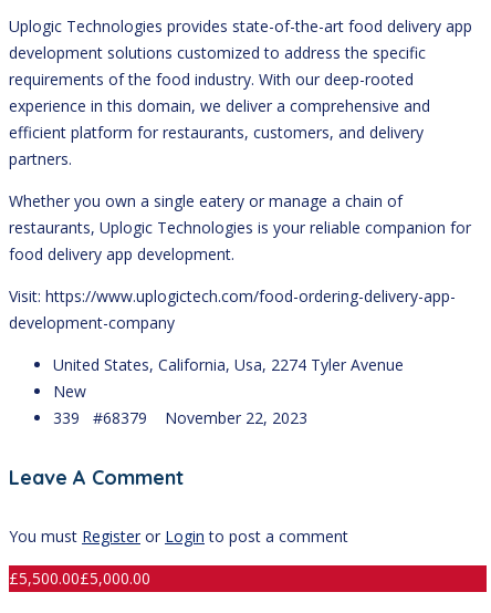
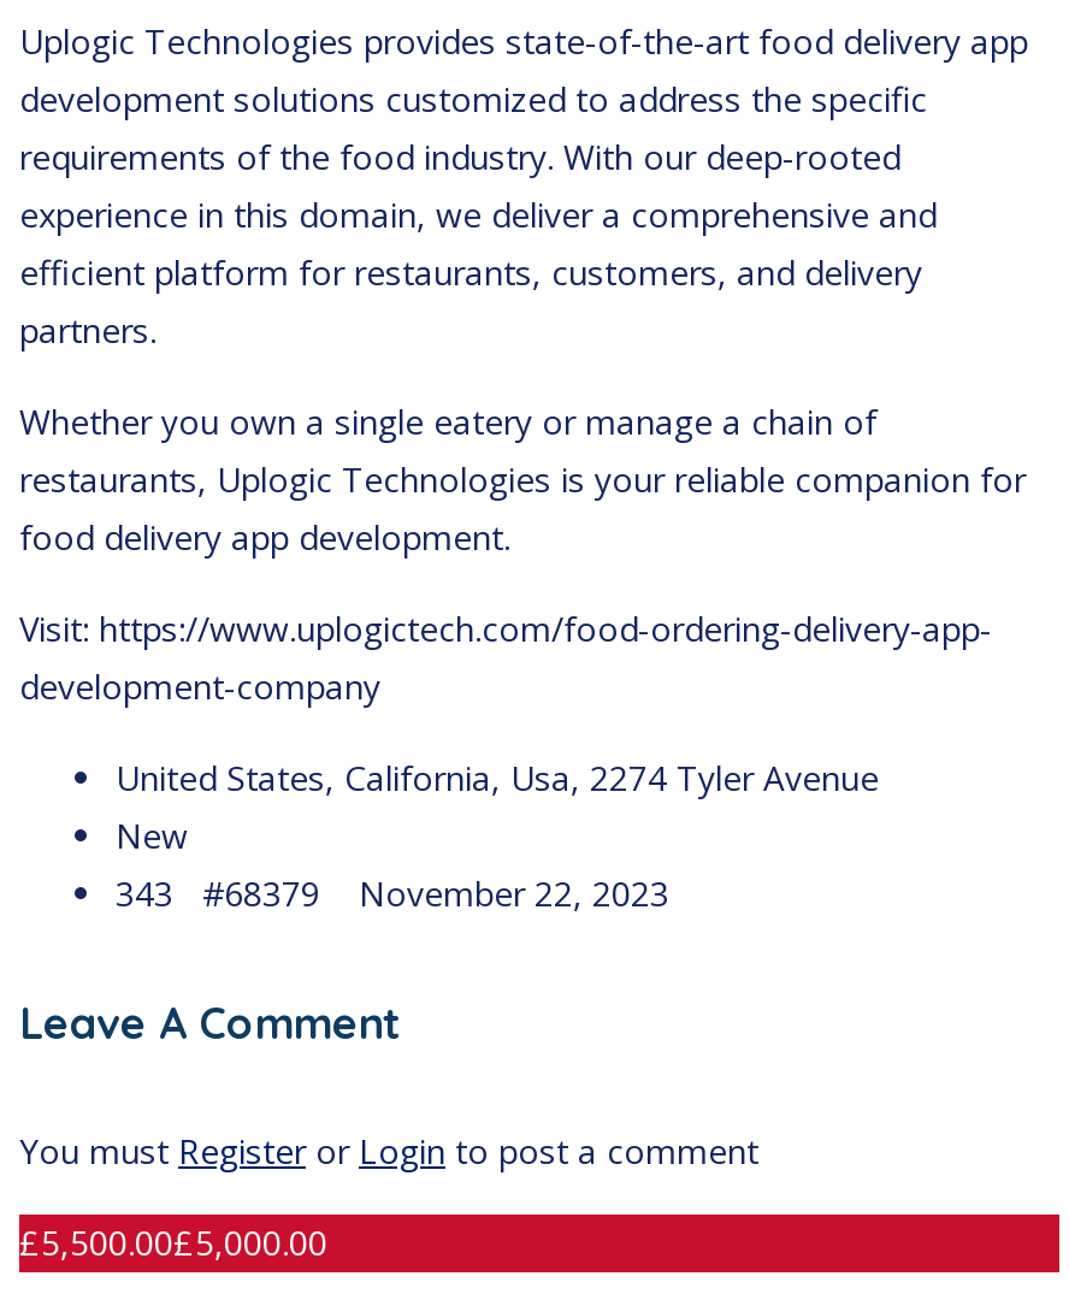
[53,407,307,428] 339 #68379 November 22, 2023 -> [116,869,669,915] 343 #68379 November 22, 2023

